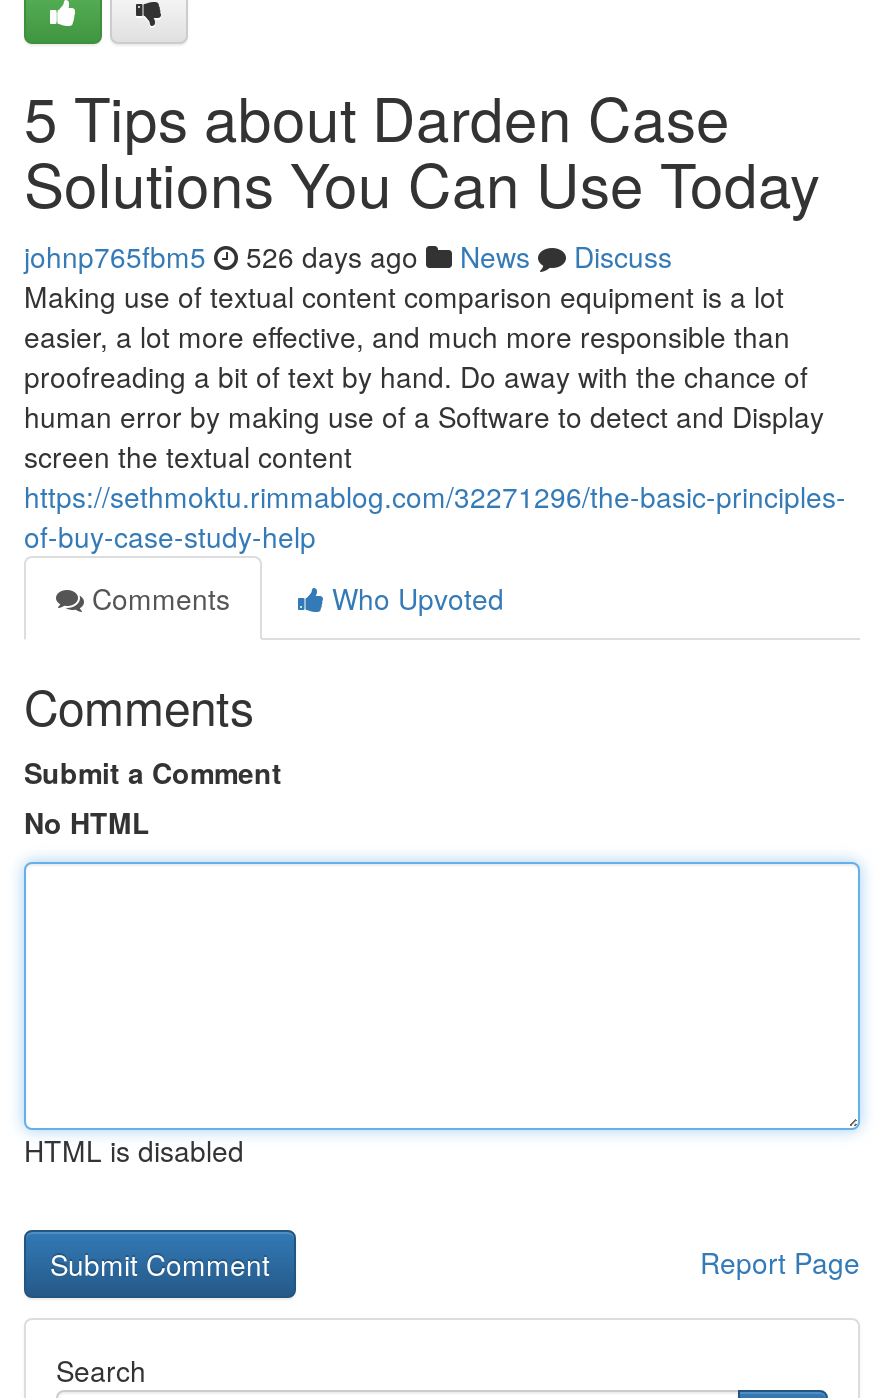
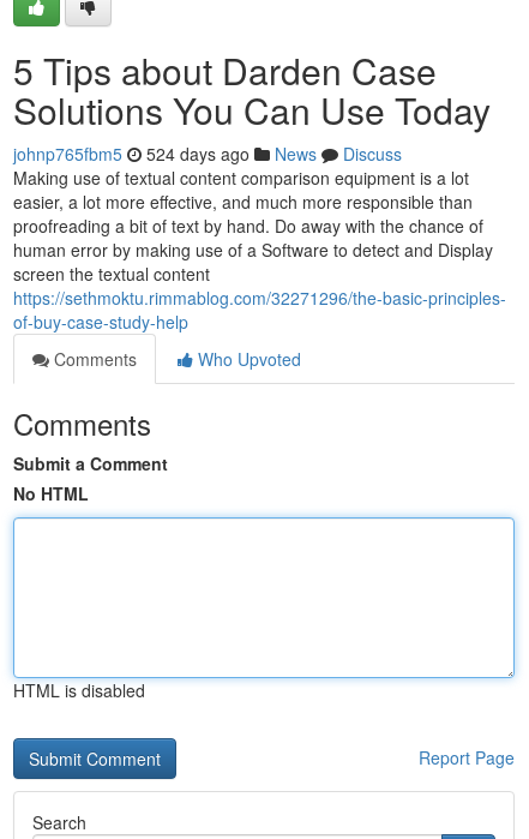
[24,236,672,276] johnp765fbm5 526 days ago News Discuss -> [13,142,402,166] johnp765fbm5 524 days ago News Discuss

